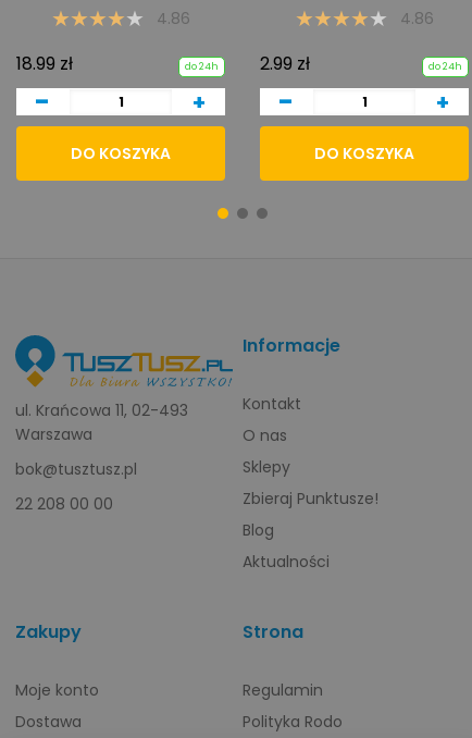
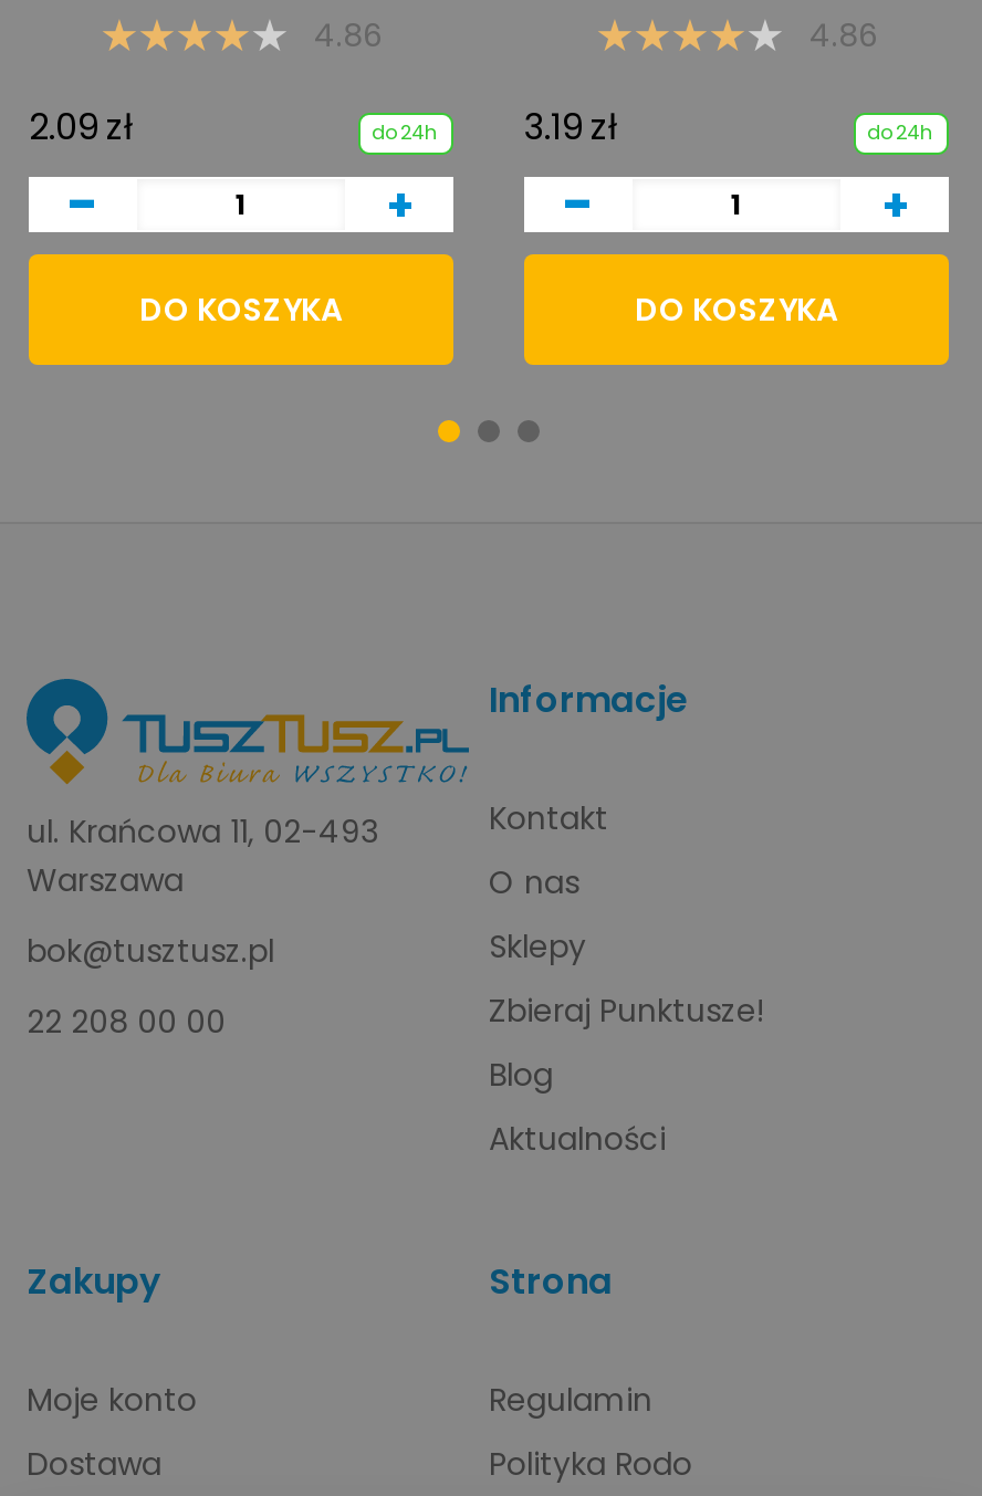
[16,51,73,76] 18.99 zł -> [29,102,133,153] 2.09 zł
[260,51,310,76] 2.99 zł -> [524,102,617,153] 3.19 zł

